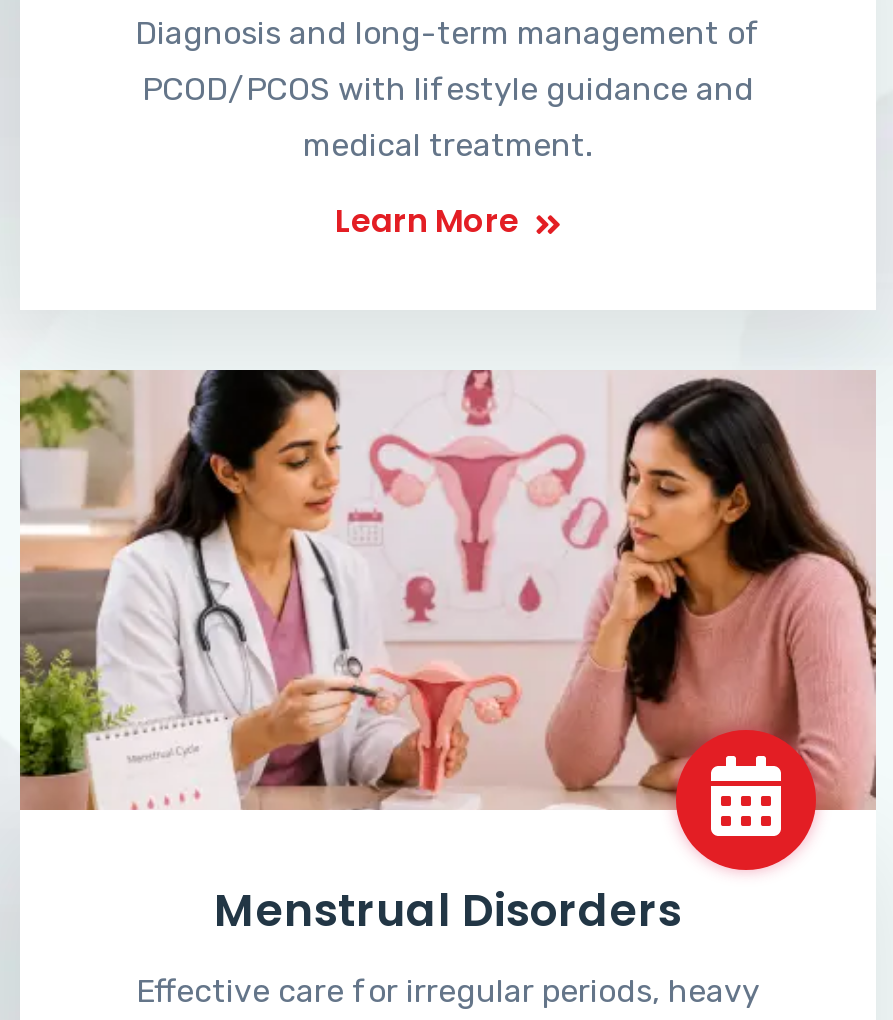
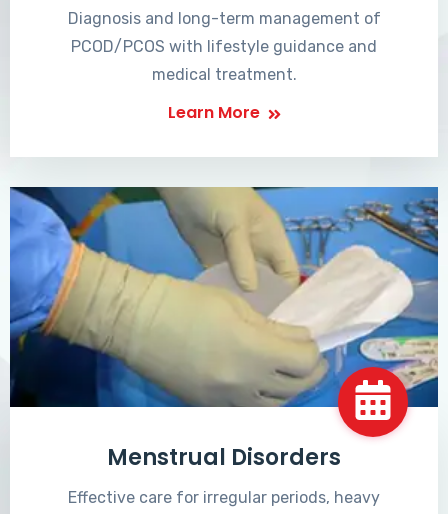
[18,368,878,812] [image] -> [9,186,439,408] [image]

